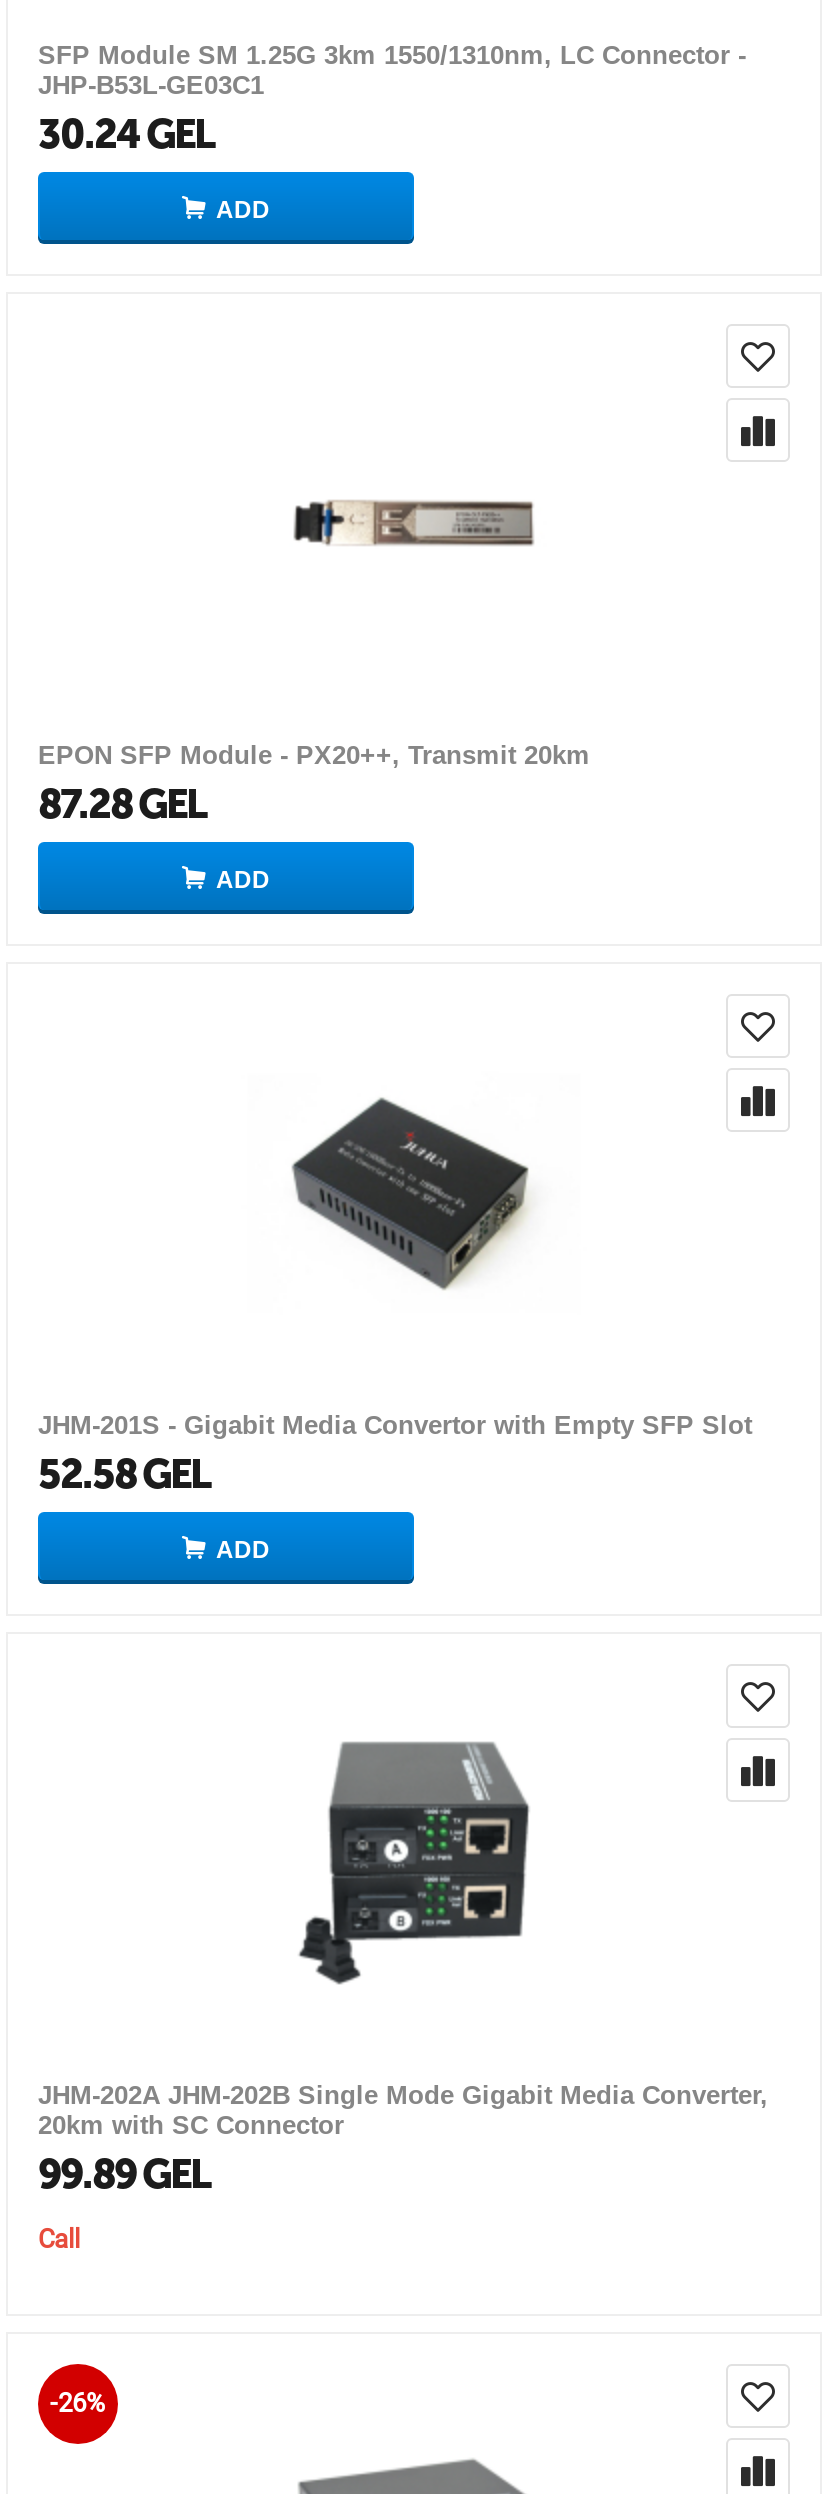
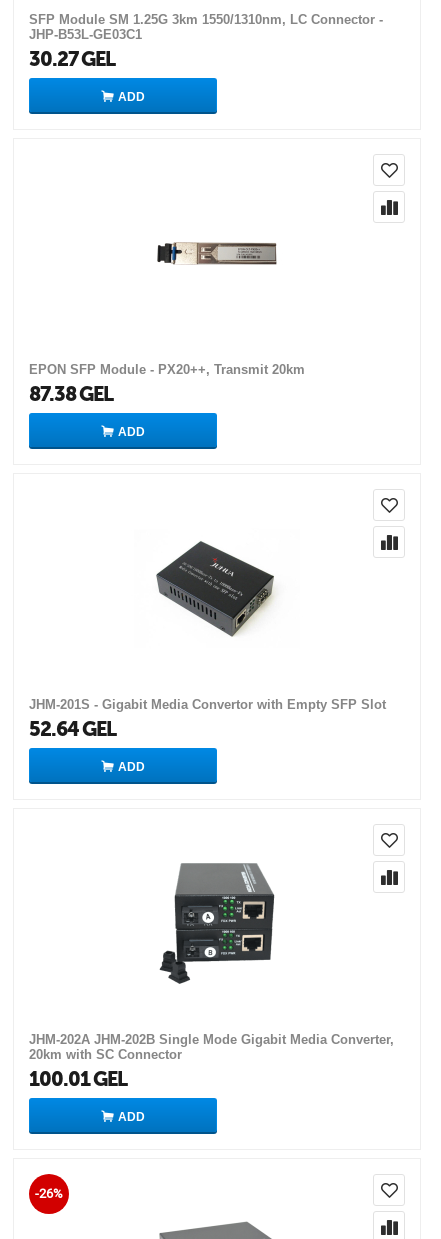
[38,110,214,158] 30.24 GEL -> [29,47,115,71] 30.27 GEL
[38,780,206,828] 87.28 GEL -> [29,382,113,406] 87.38 GEL
[38,1450,210,1498] 52.58 GEL -> [29,717,116,741] 52.64 GEL
[38,2150,210,2198] 99.89 GEL -> [29,1067,127,1091] 100.01 GEL
[38,2224,80,2254] Call -> [118,1110,145,1124] ADD

